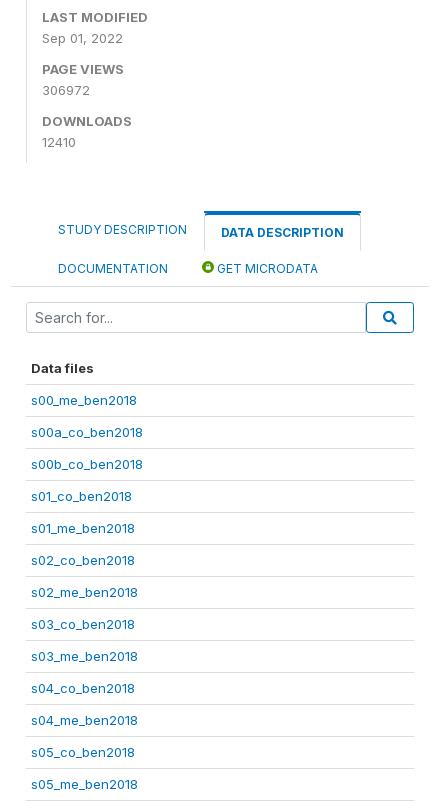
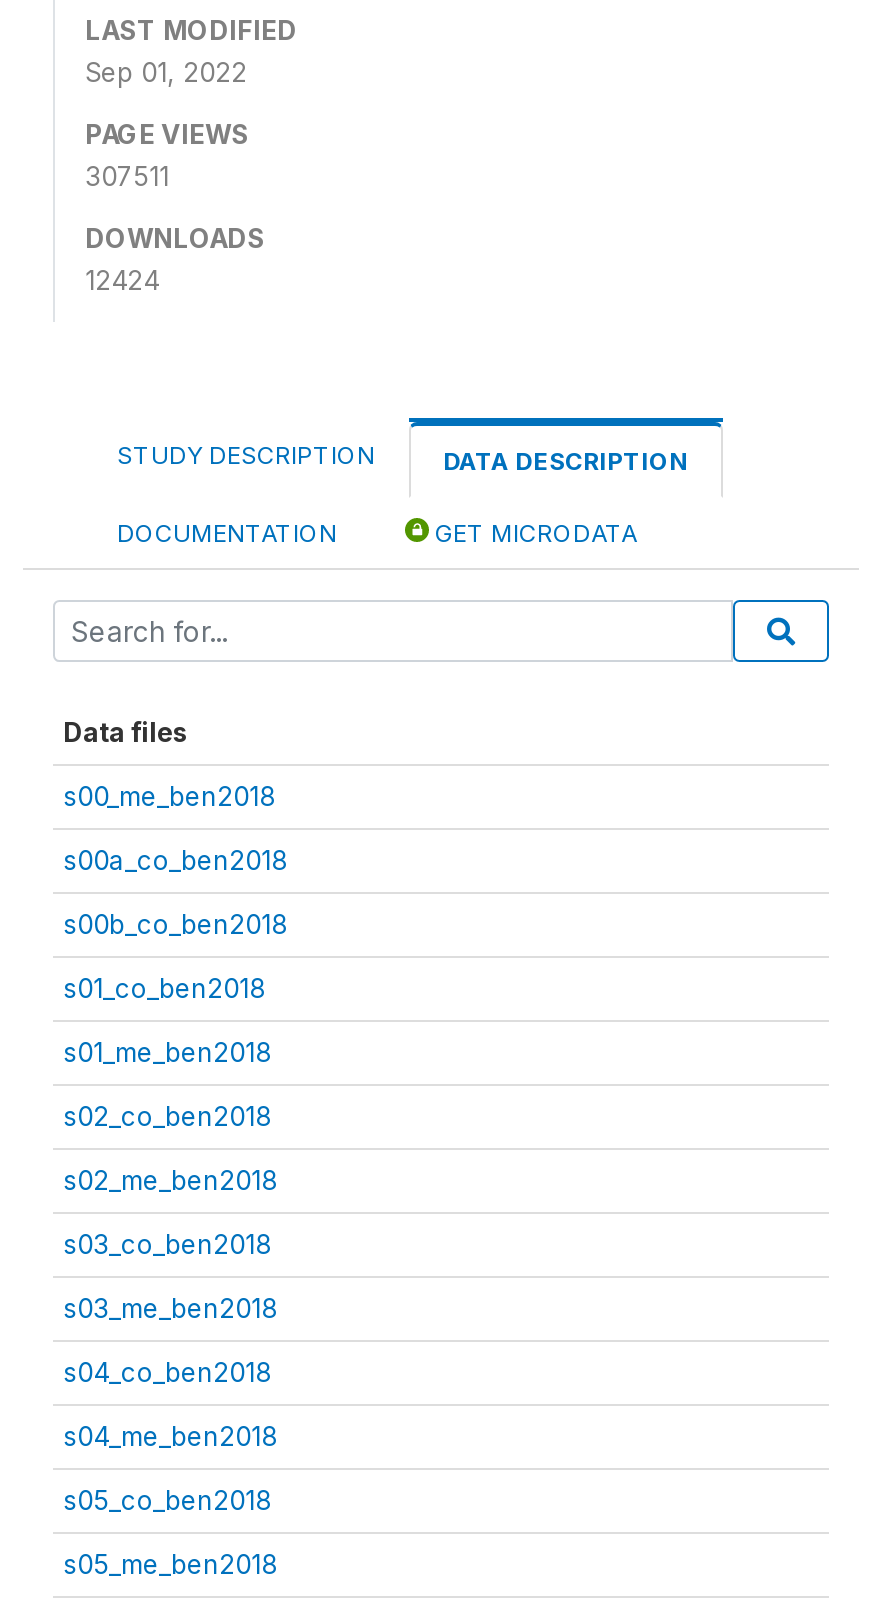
[42,82,90,98] 306972 -> [85,160,169,192] 307511
[42,134,76,150] 12410 -> [85,264,159,296] 12424

